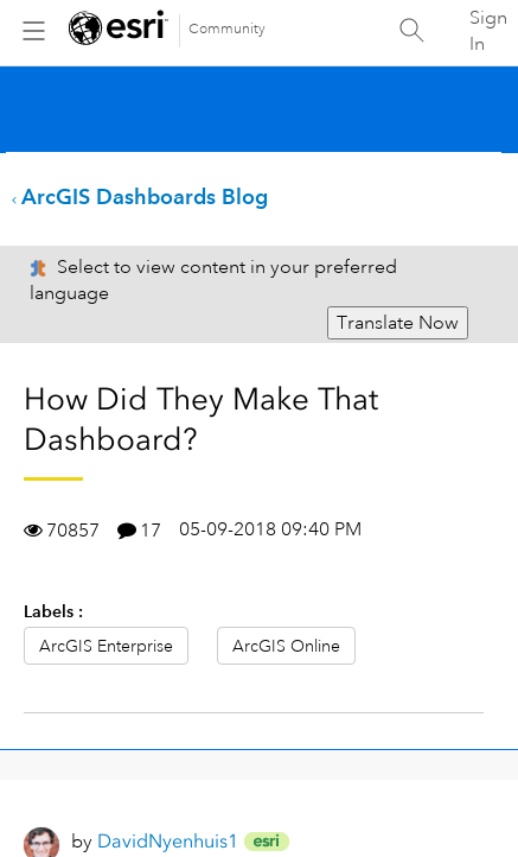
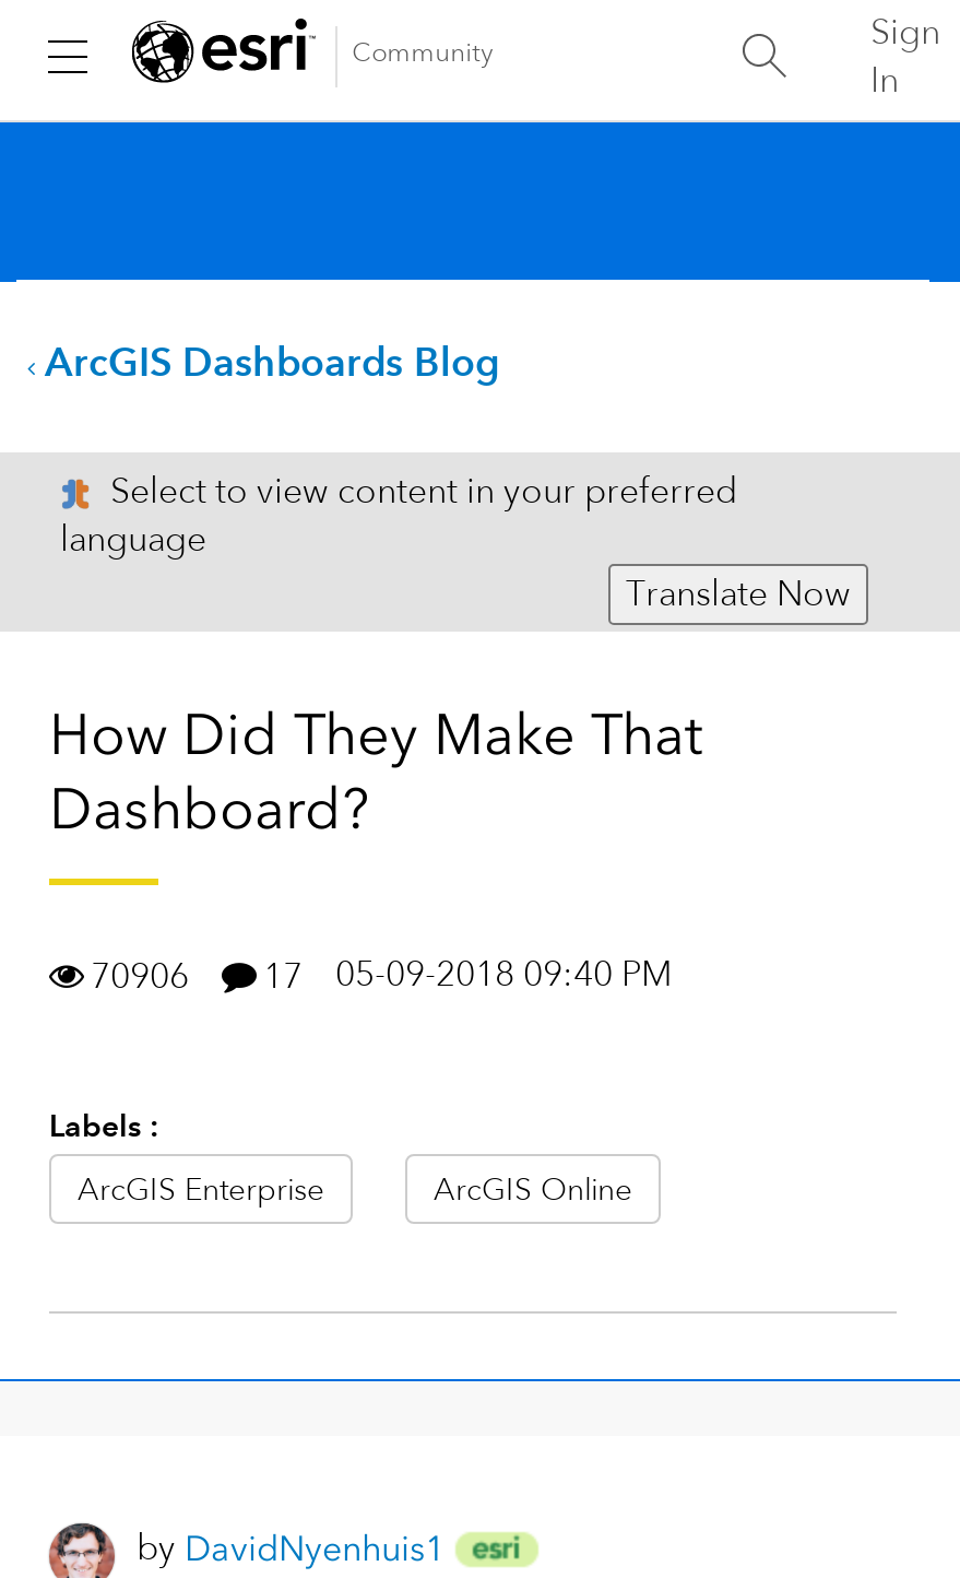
[46,518,362,542] 70857 17 05-09-2018 09:40 PM -> [91,953,672,999] 70906 17 05-09-2018 09:40 PM

